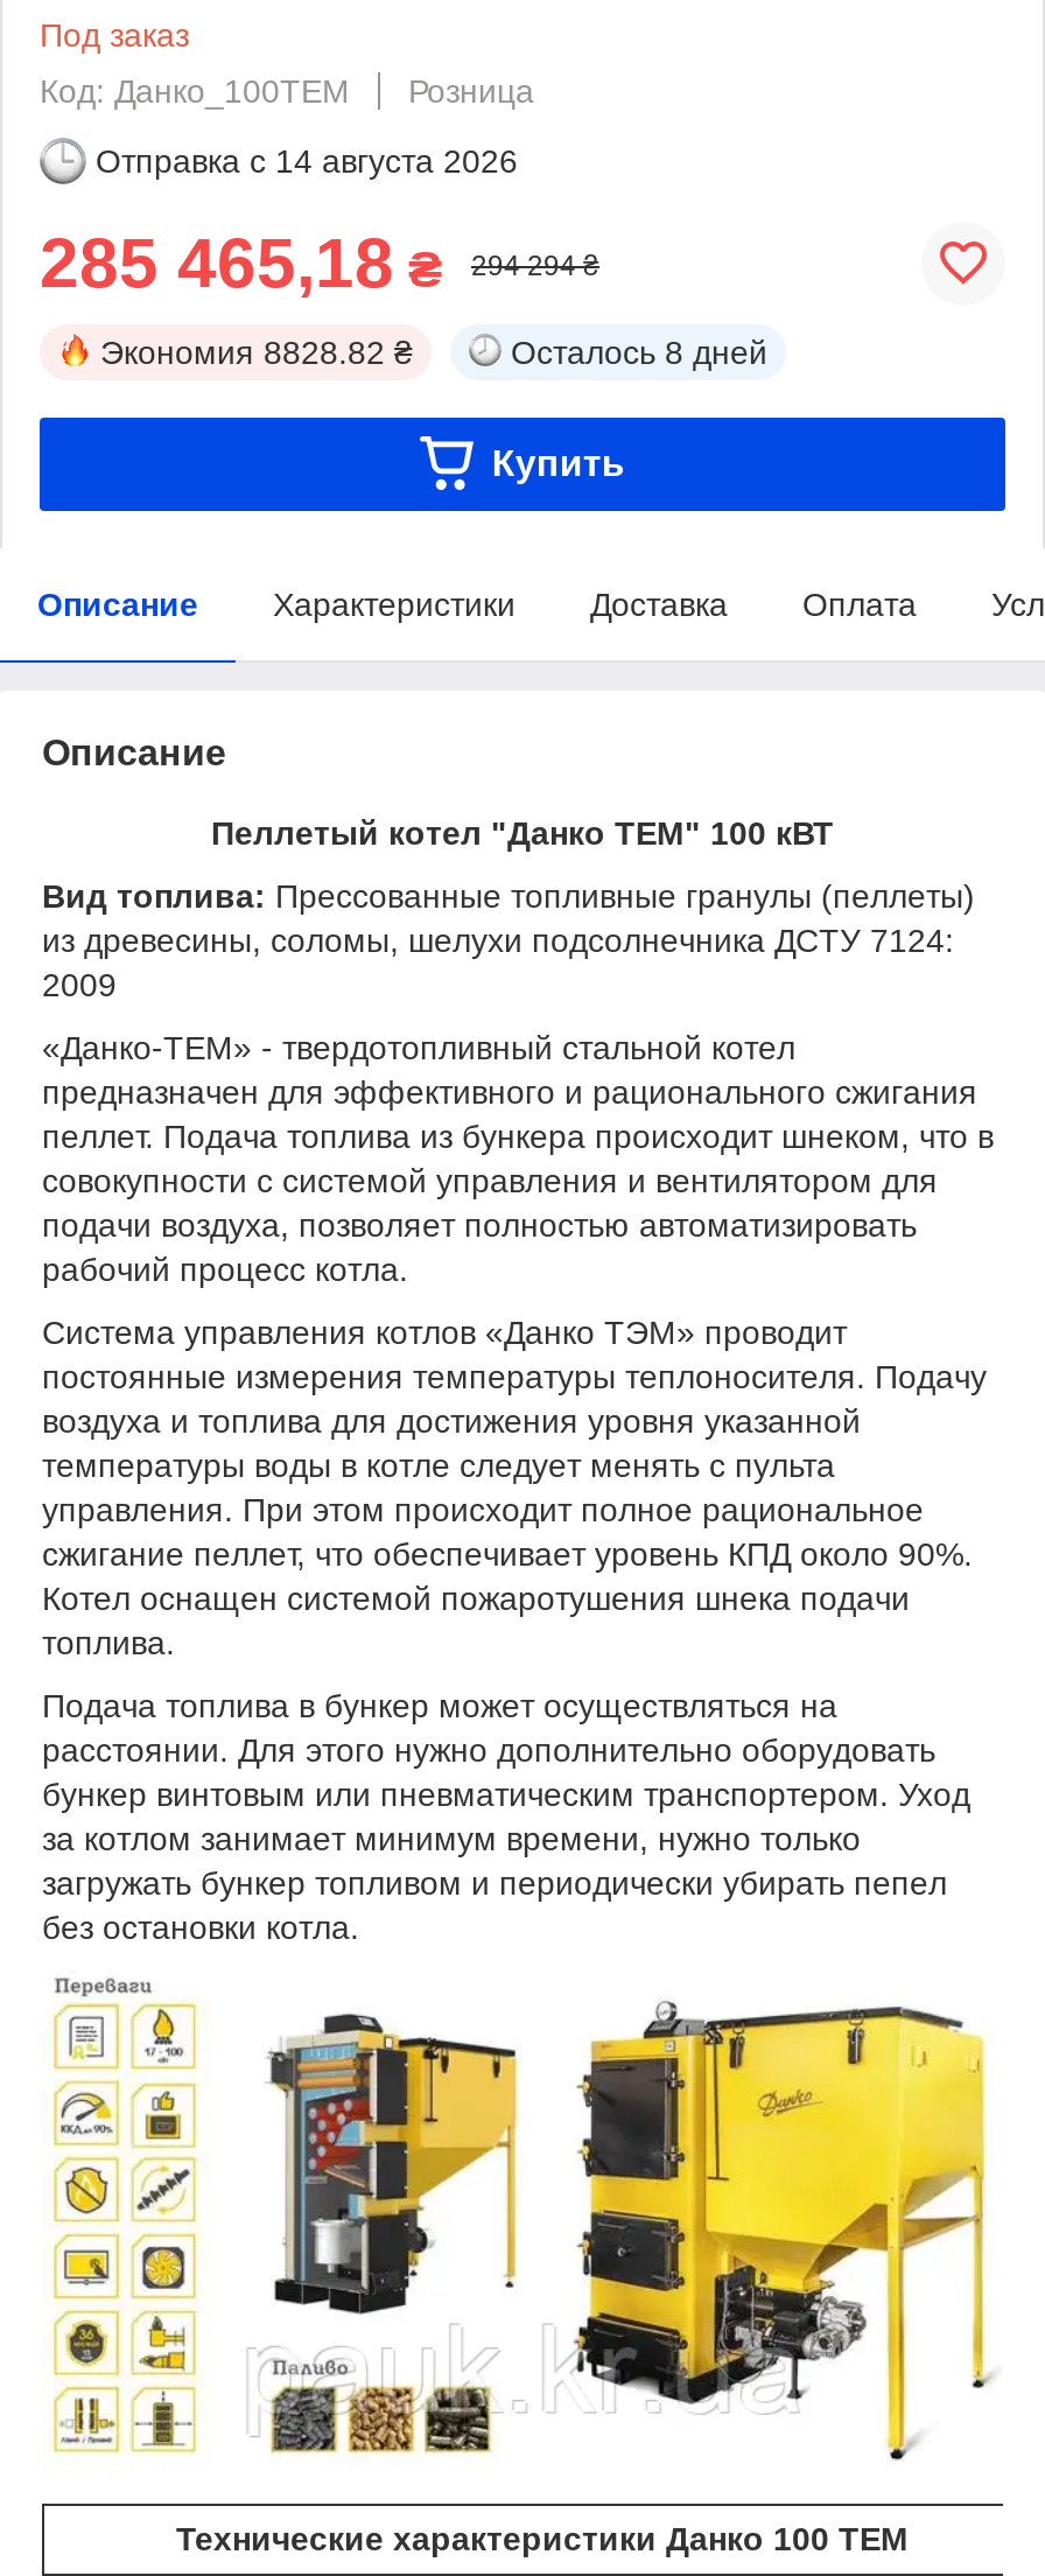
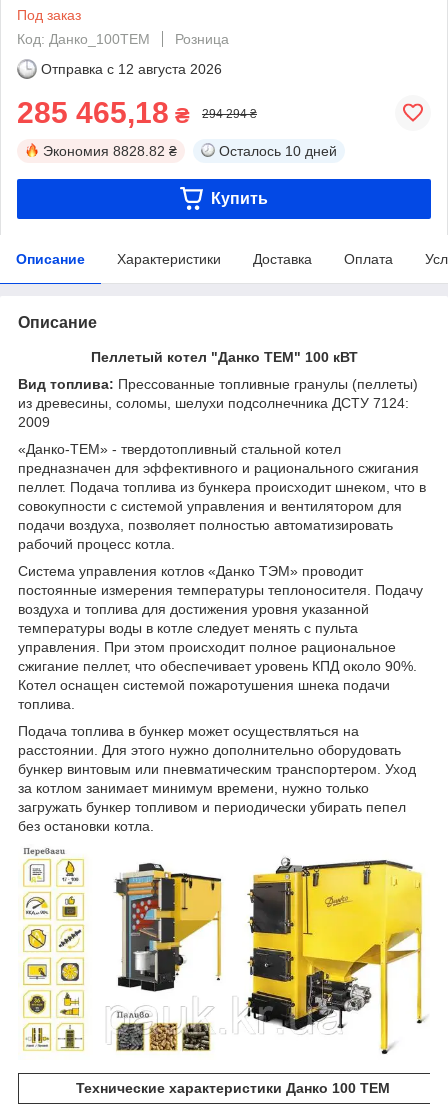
[96,142,518,179] Отправка с 14 августа 2026 -> [41,61,222,77] Отправка с 12 августа 2026
[511,333,767,371] Осталось 8 дней -> [219,143,337,159] Осталось 10 дней

